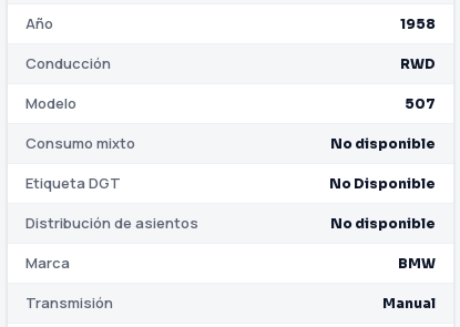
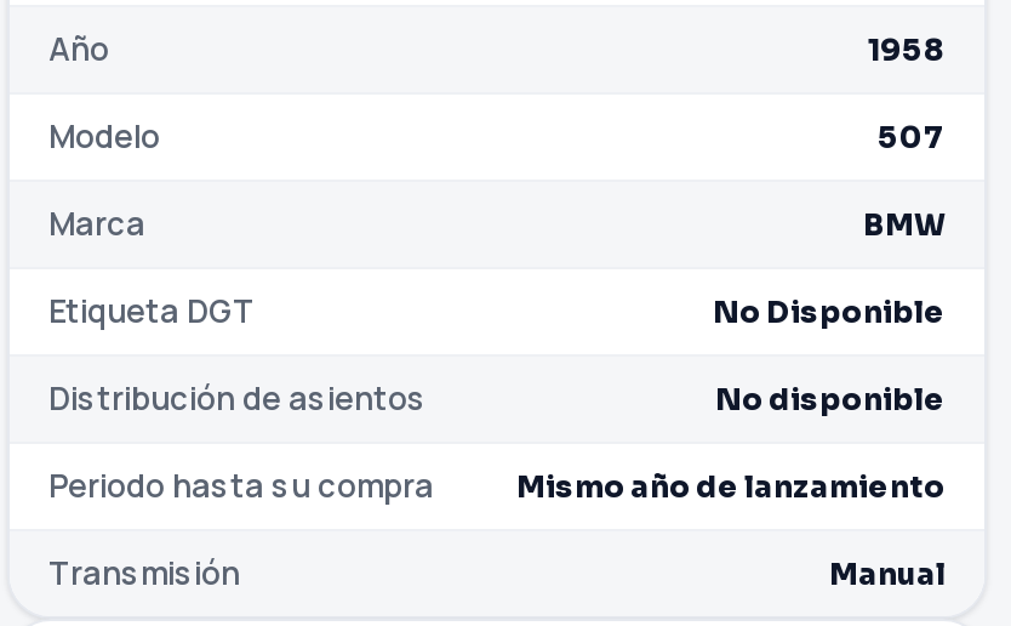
[25,53,436,73] Conducción | RWD -> none
[25,133,436,153] Consumo mixto | No disponible -> none
none -> [48,463,946,507] Periodo hasta su compra | Mismo año de lanzamiento
moved [25,253,436,273] -> [48,201,946,245]: Marca | BMW

